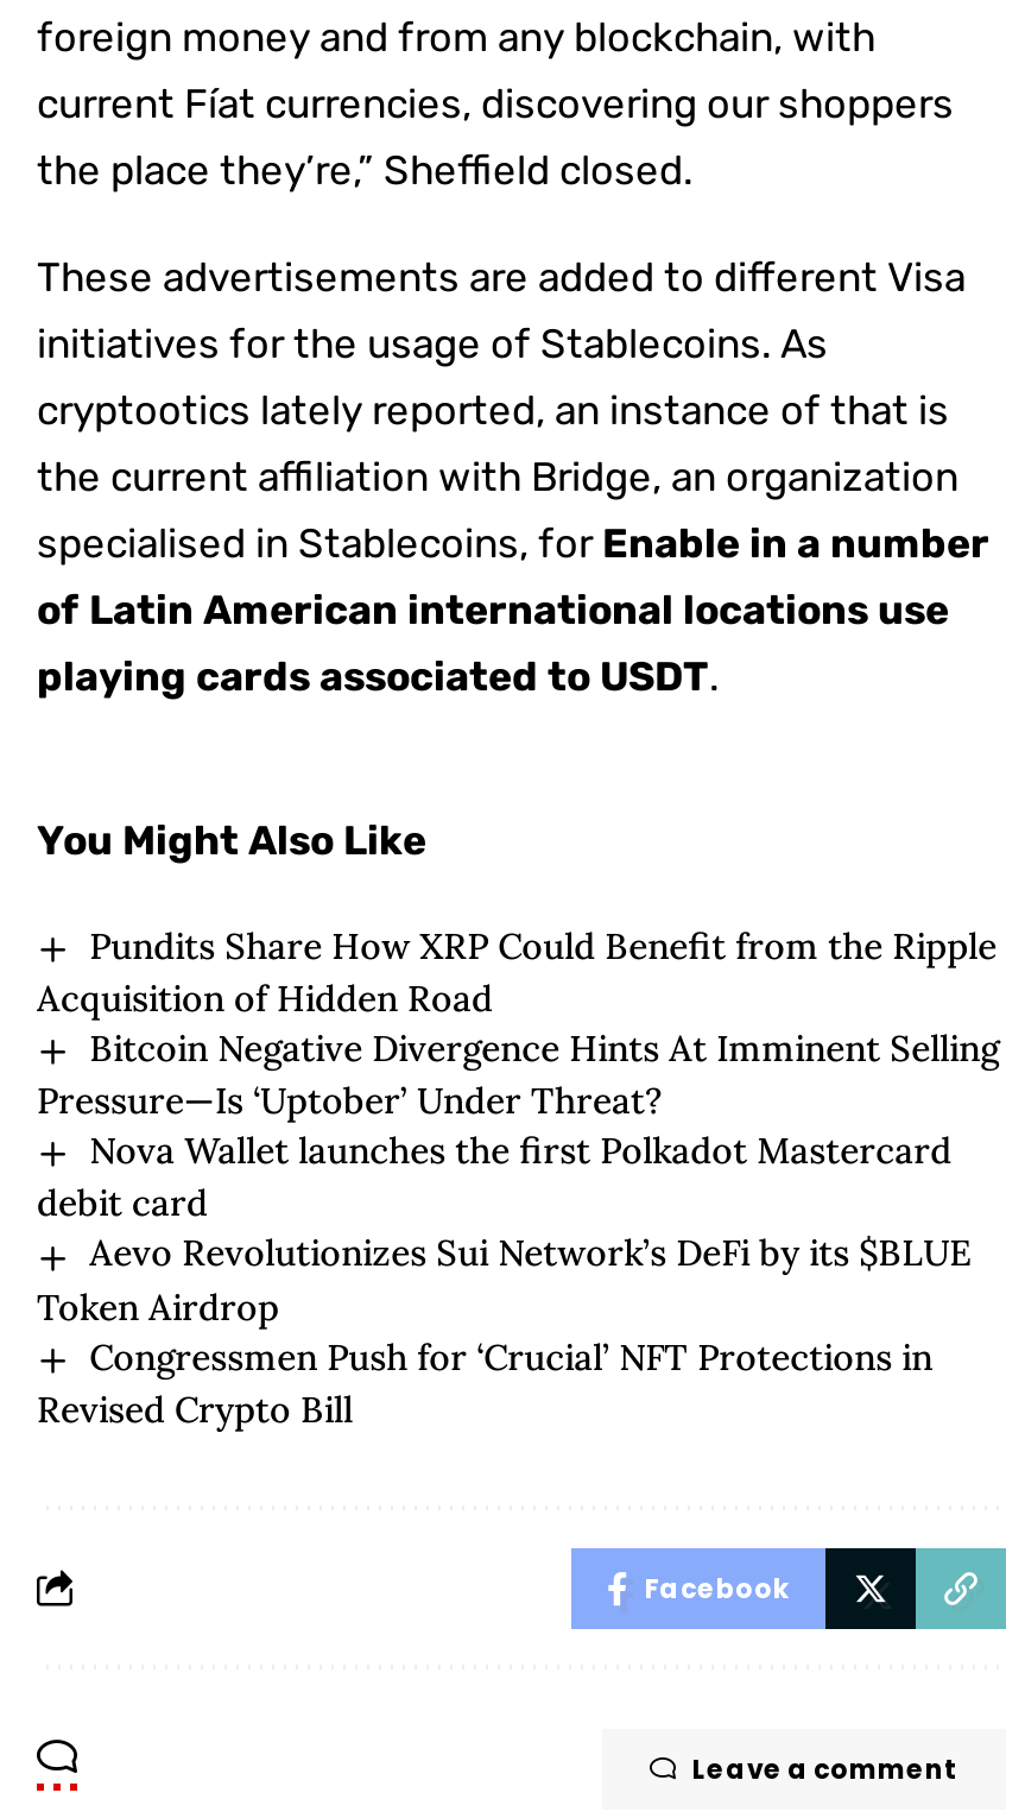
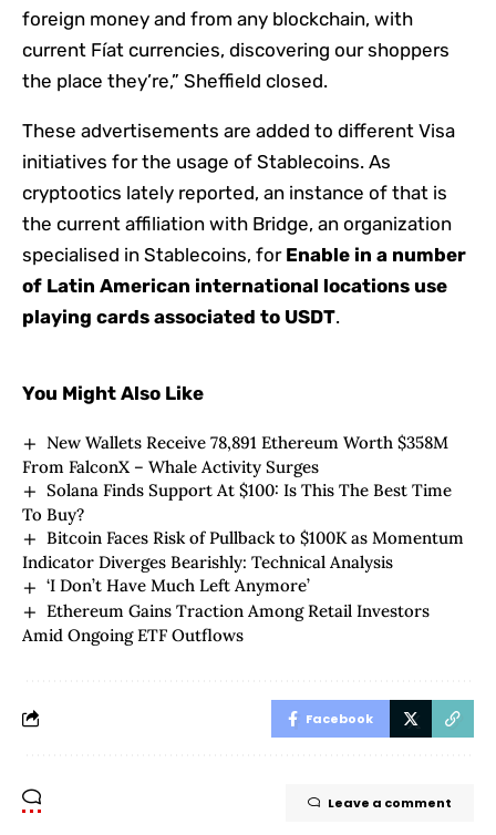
[37,922,999,1431] Pundits Share How XRP Could Benefit from the Ripple | Acquisition of Hidden Road | Bitcoin Negative Divergence Hints At Imminent Selling | Pressure—Is ‘Uptober’ Under Threat? | Nova Wallet launches the first Polkadot Mastercard | debit card | Aevo Revolutionizes Sui Network’s DeFi by its $BLUE | Token Airdrop | Congressmen Push for ‘Crucial’ NFT Protections in | Revised Crypto Bill -> [22,431,464,645] New Wallets Receive 78,891 Ethereum Worth $358M | From FalconX – Whale Activity Surges | Solana Finds Support At $100: Is This The Best Time | To Buy? | Bitcoin Faces Risk of Pullback to $100K as Momentum | Indicator Diverges Bearishly: Technical Analysis | ‘I Don’t Have Much Left Anymore’ | Ethereum Gains Traction Among Retail Investors | Amid Ongoing ETF Outflows

